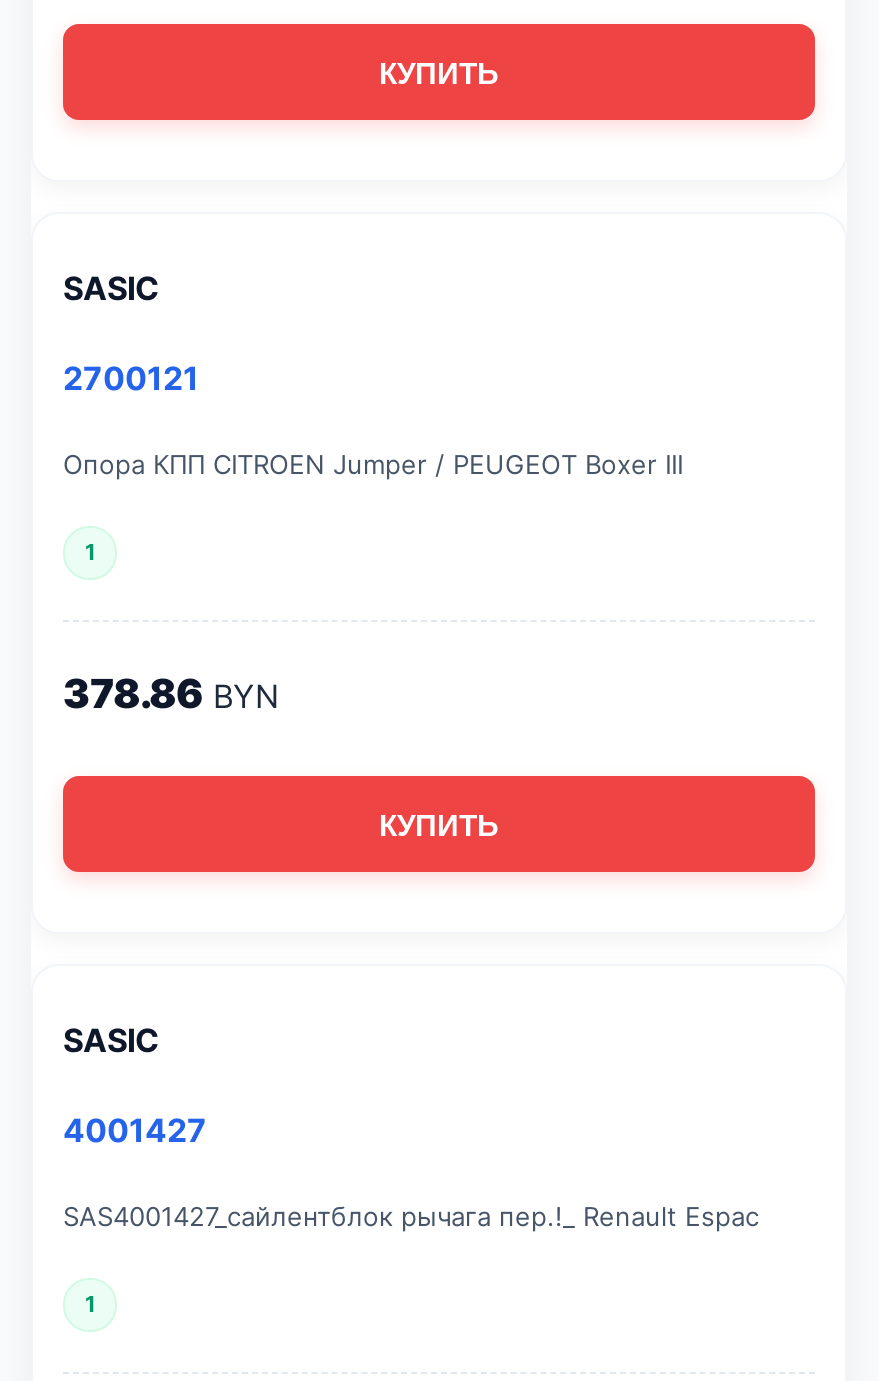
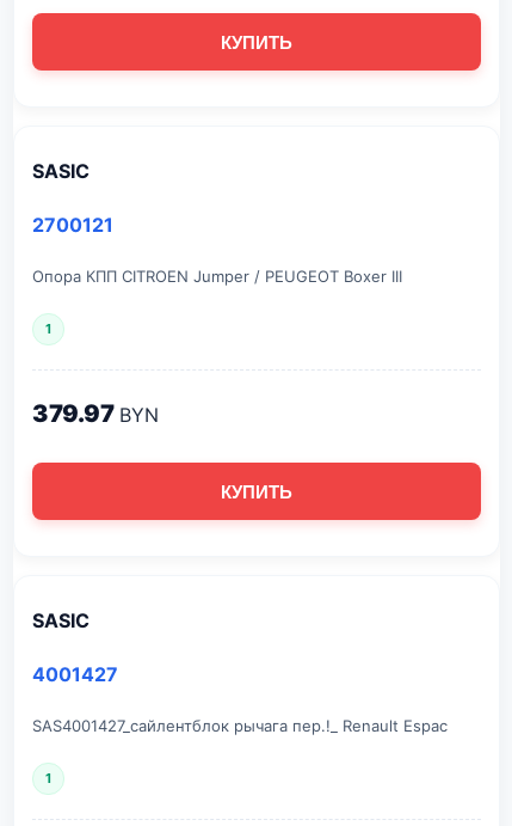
[63,670,279,718] 378.86 BYN -> [32,399,159,428] 379.97 BYN

